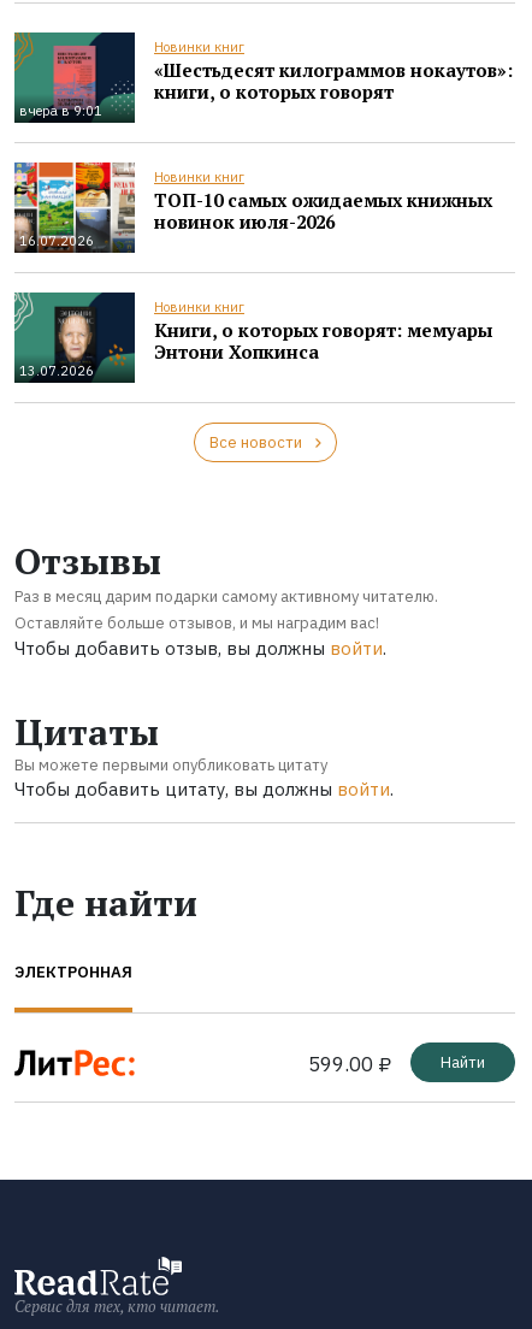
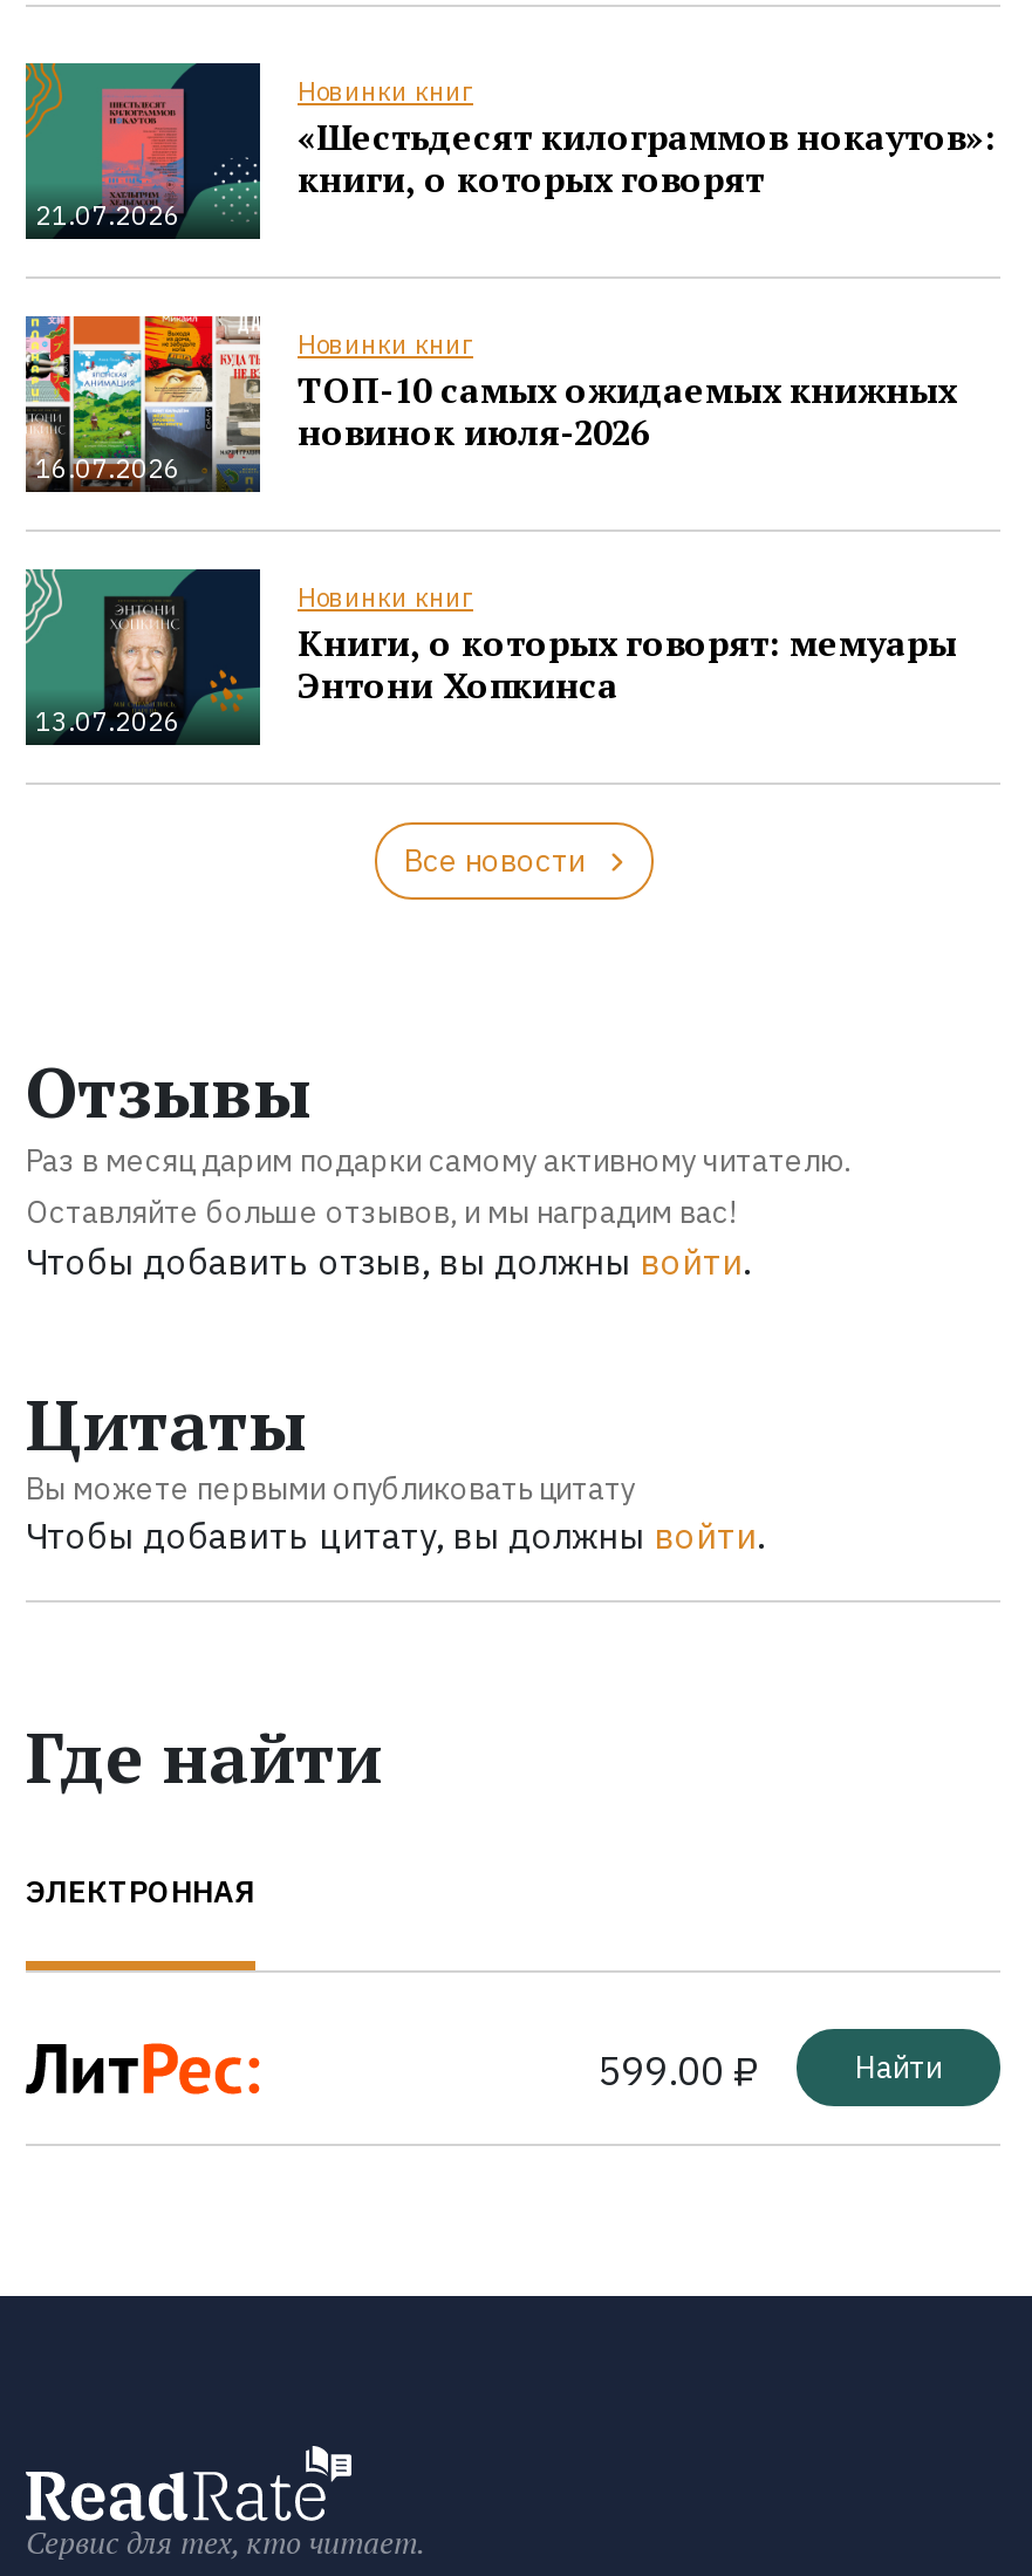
[19,102,102,119] вчера в 9:01 -> [35,198,180,231] 21.07.2026

